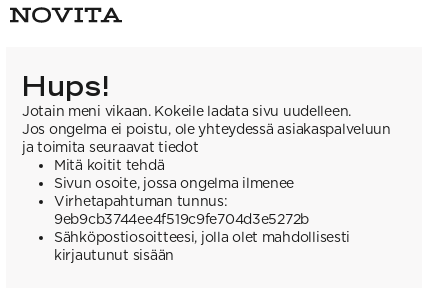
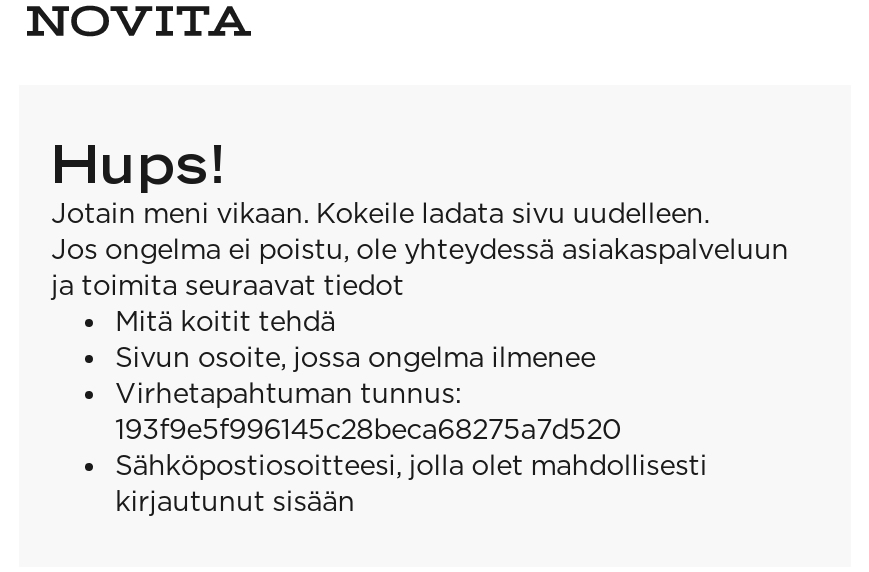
[54,211,309,227] 9eb9cb3744ee4f519c9fe704d3e5272b -> [115,413,621,445] 193f9e5f996145c28beca68275a7d520

